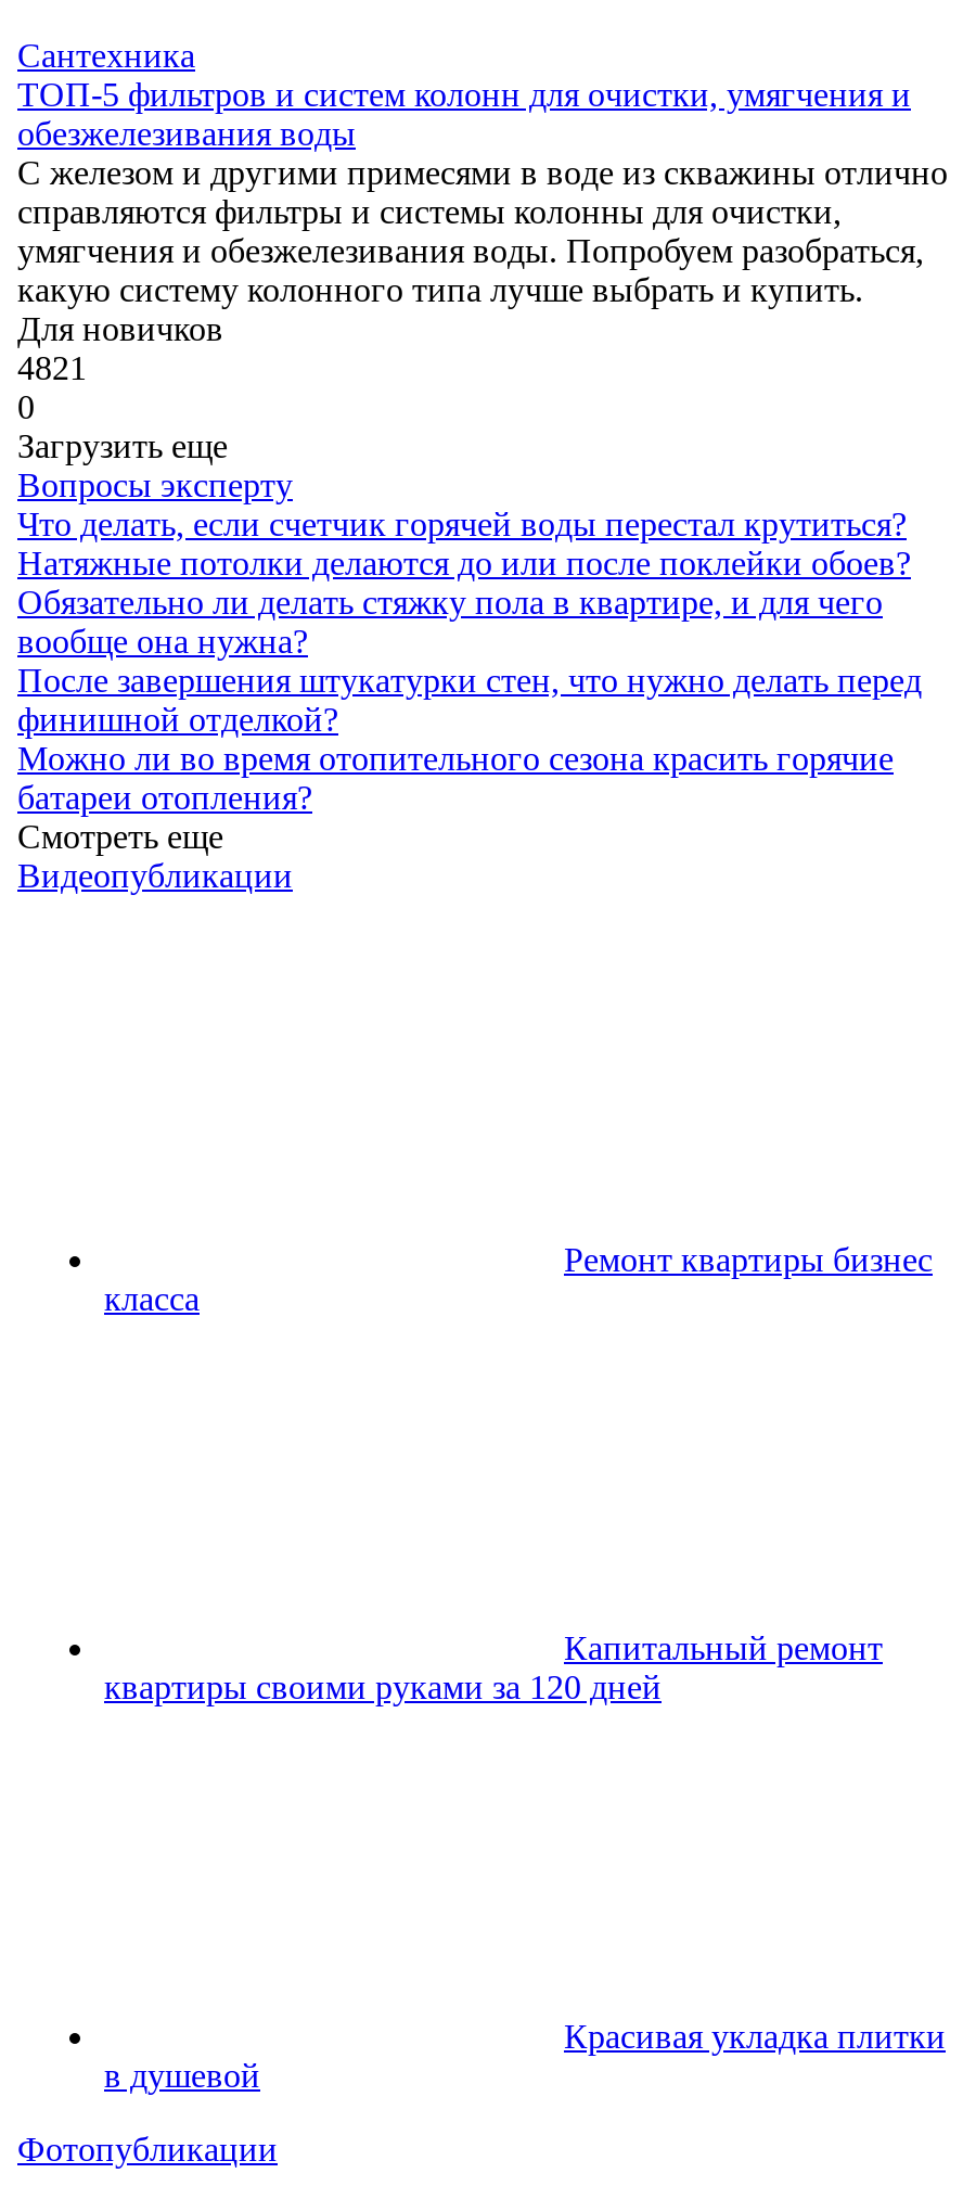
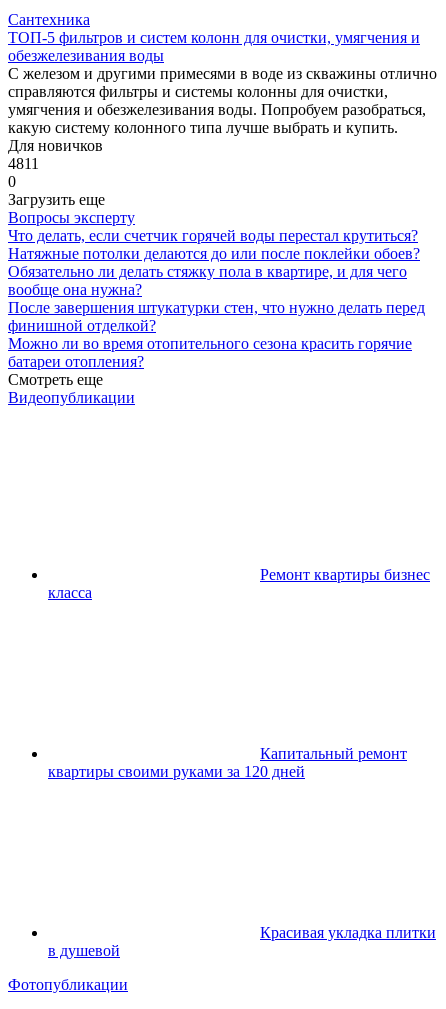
[17,349,87,386] 4821 -> [8,155,39,172] 4811

